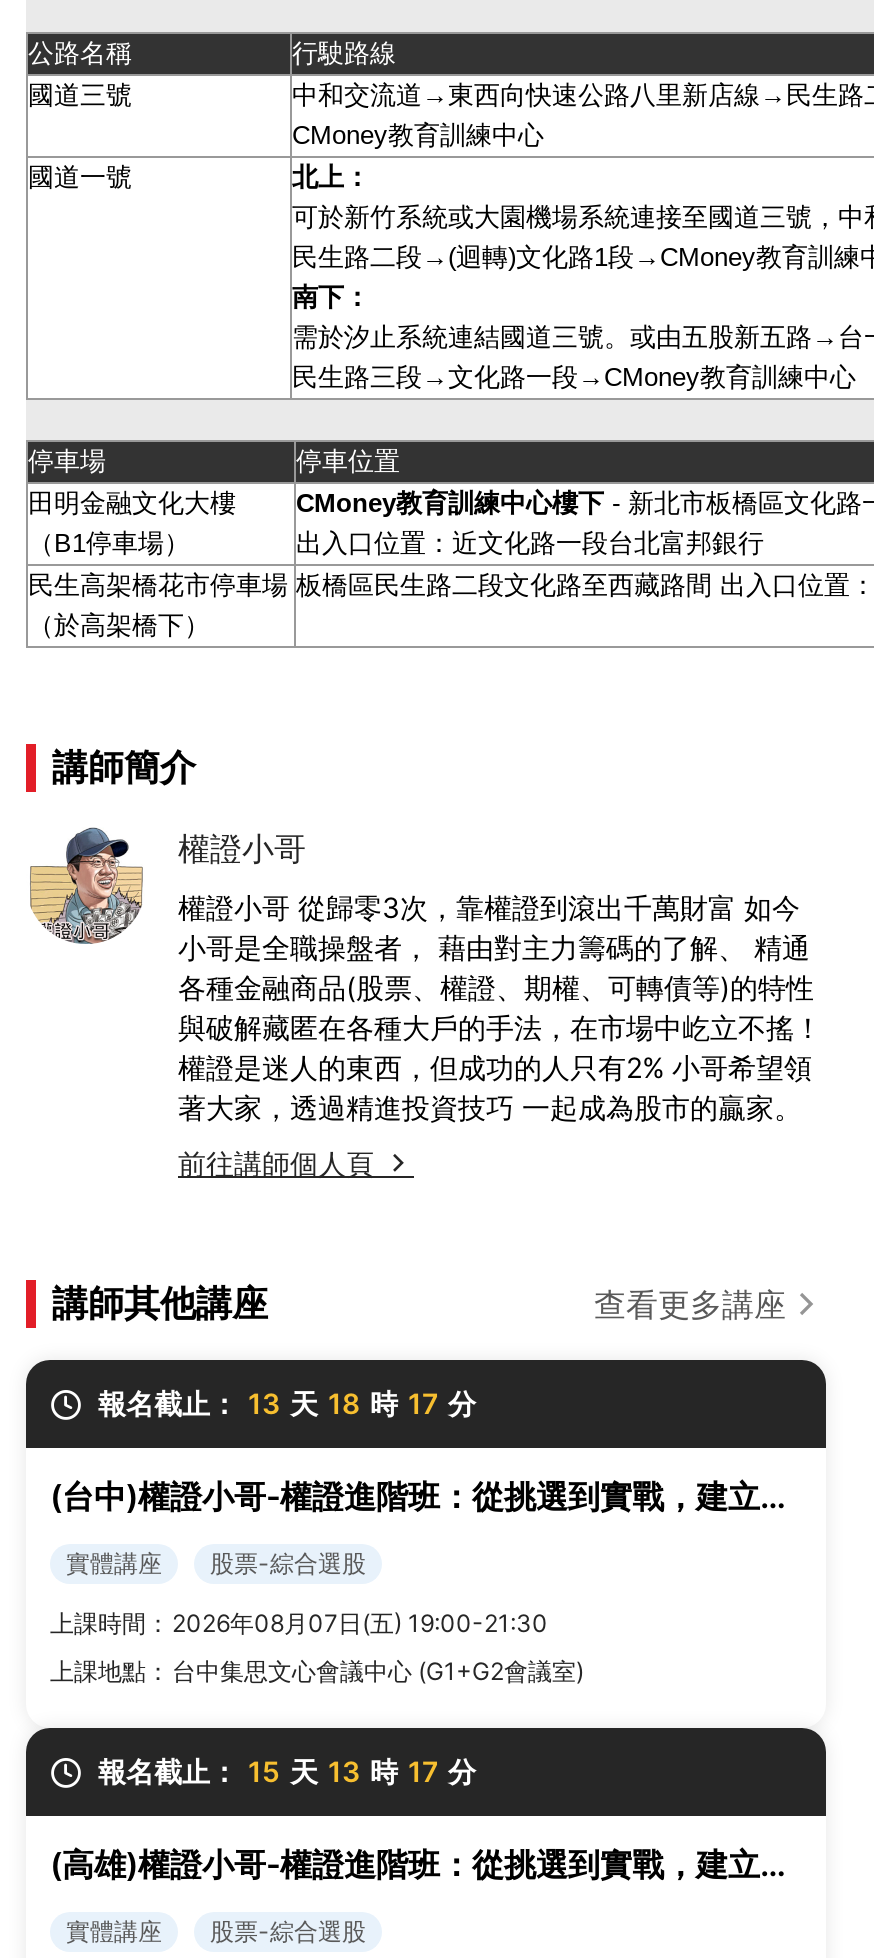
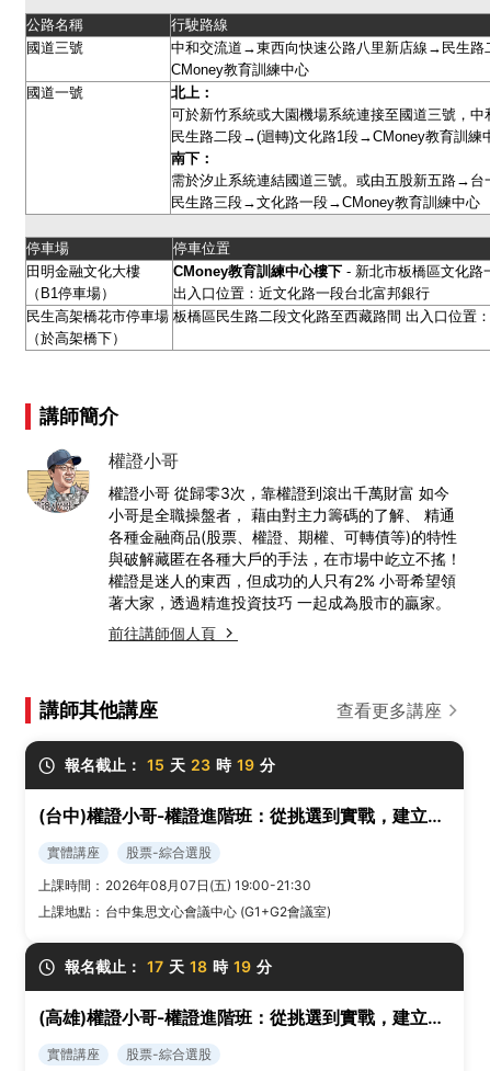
[98,1386,476,1420] 報名截止： 13 天 18 時 17 分 -> [65,755,275,774] 報名截止： 15 天 23 時 19 分
[98,1754,476,1788] 報名截止： 15 天 13 時 17 分 -> [65,957,272,976] 報名截止： 17 天 18 時 19 分

